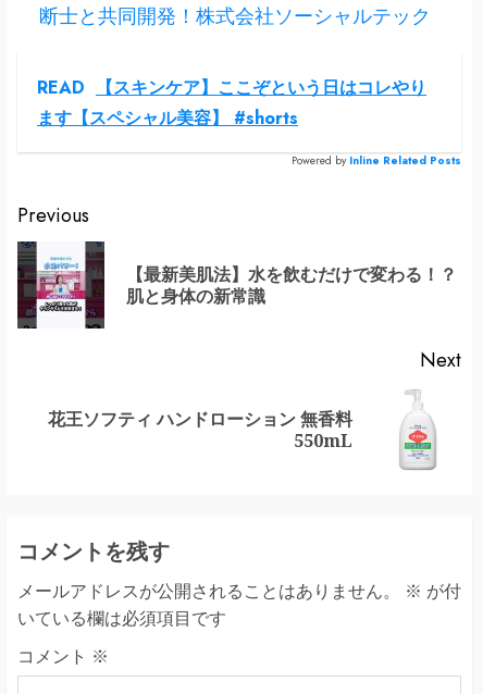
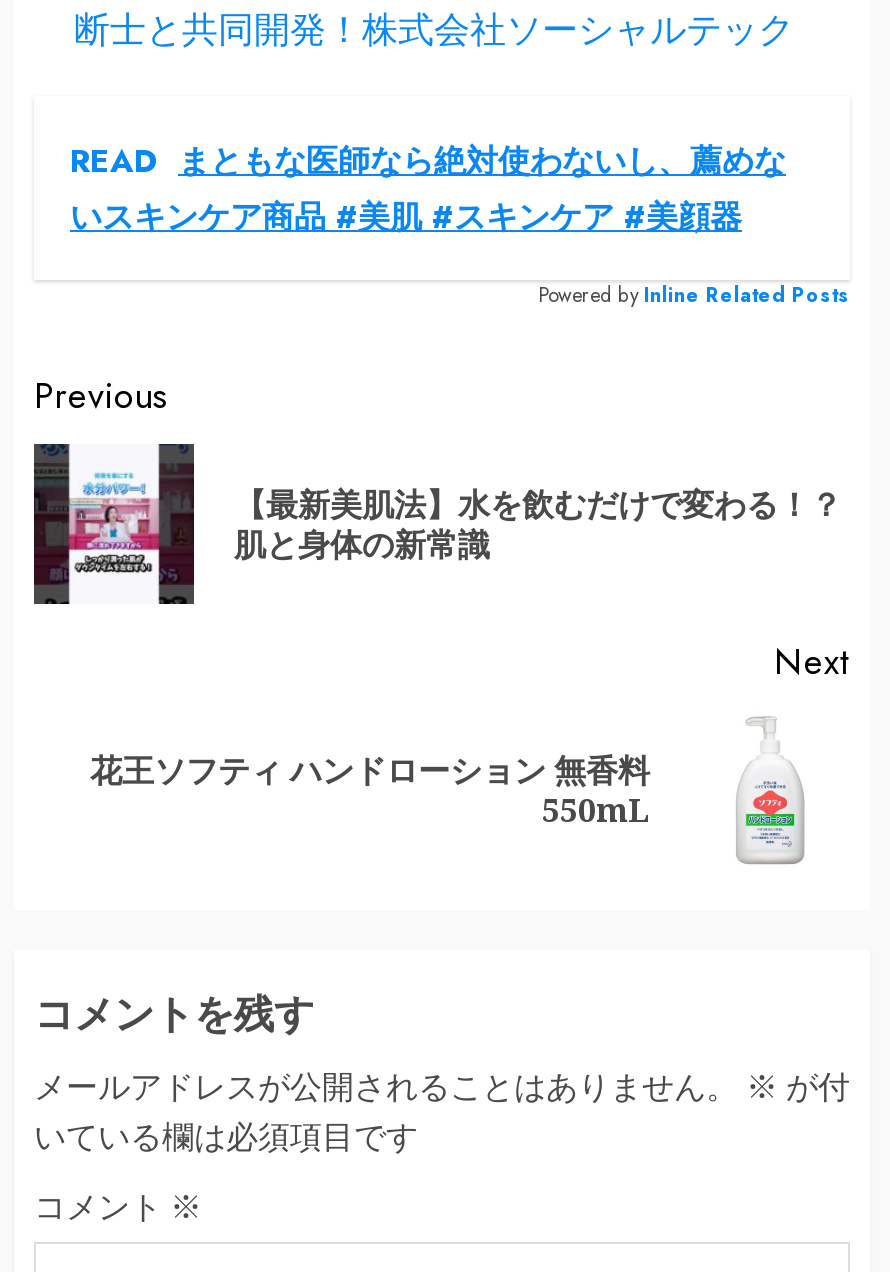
[37,75,426,131] READ 【スキンケア】ここぞという日はコレやり | ます【スペシャル美容】 #shorts -> [70,138,786,240] READ まともな医師なら絶対使わないし、薦めな | いスキンケア商品 #美肌 #スキンケア #美顔器

